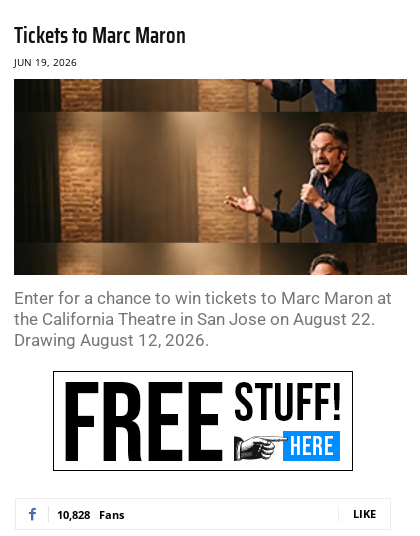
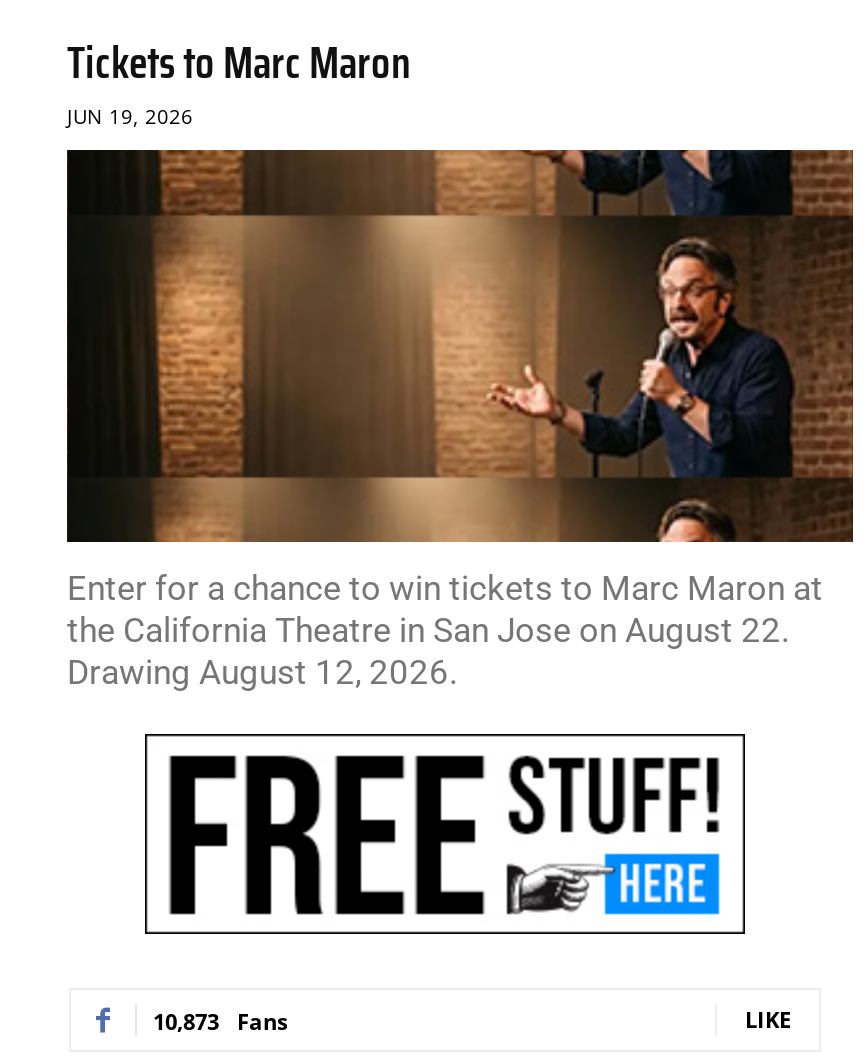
[57,507,124,522] 10,828 Fans -> [153,1007,287,1037] 10,873 Fans

